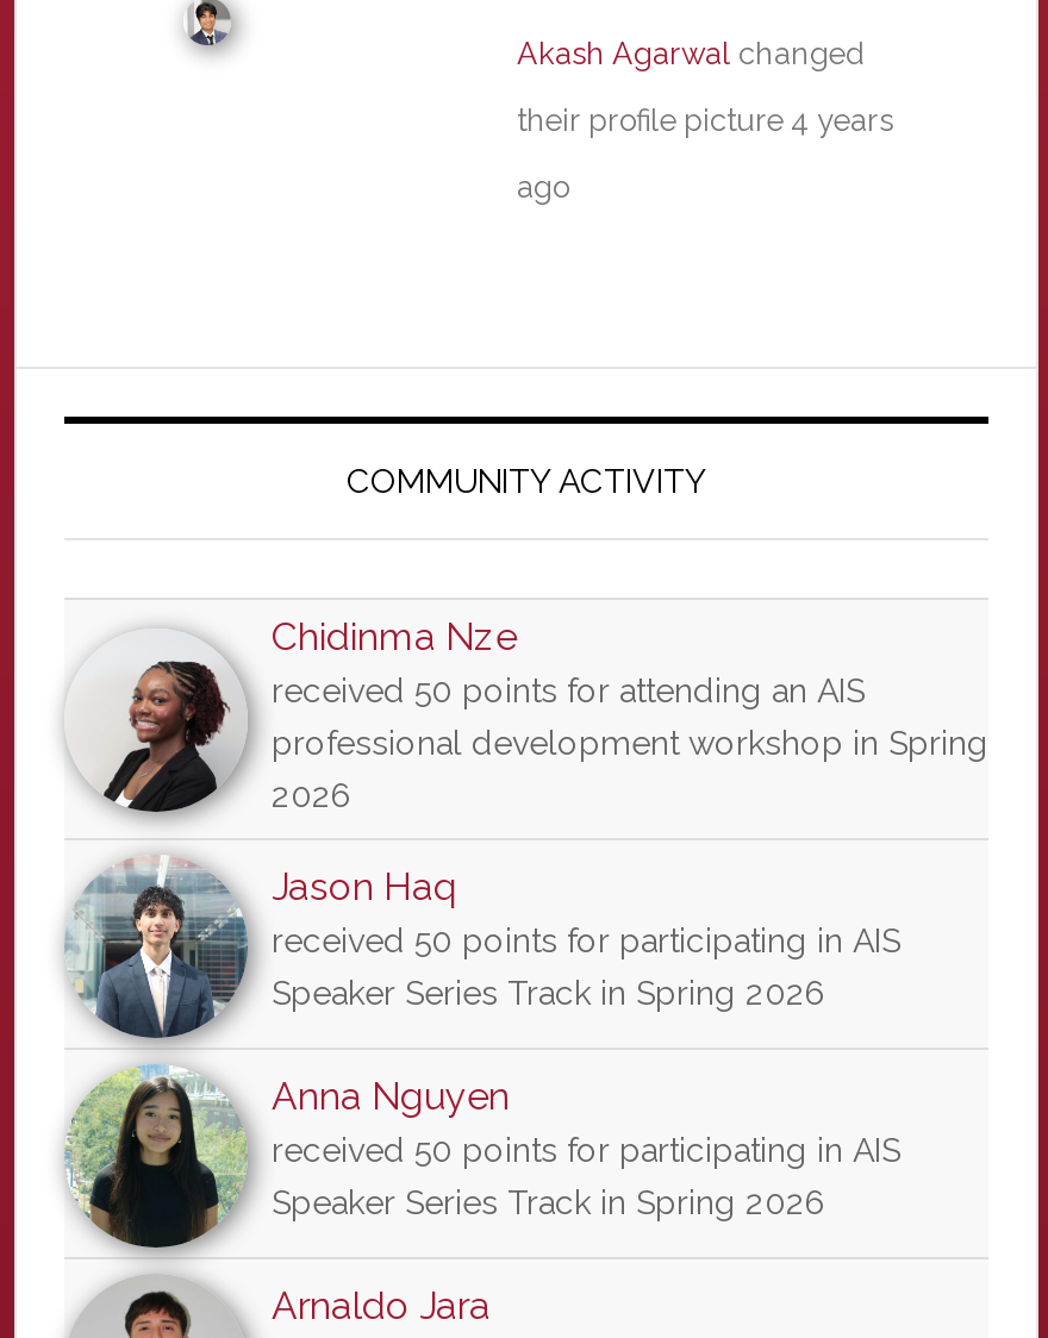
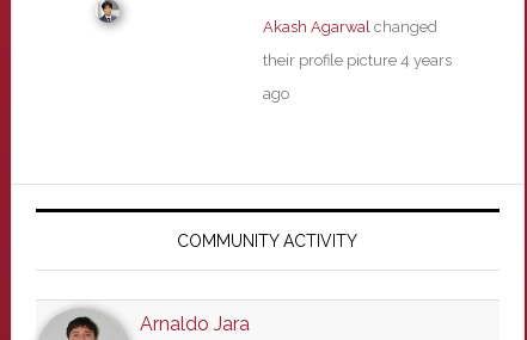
[74,614,988,1221] [image] | Chidinma Nze | received 50 points for attending an AIS | professional development workshop in Spring | 2026 | Jason Haq | received 50 points for participating in AIS | Speaker Series Track in Spring 2026 | Anna Nguyen | received 50 points for participating in AIS | Speaker Series Track in Spring 2026 -> none
[64,850,238,1259] [image] -> none

